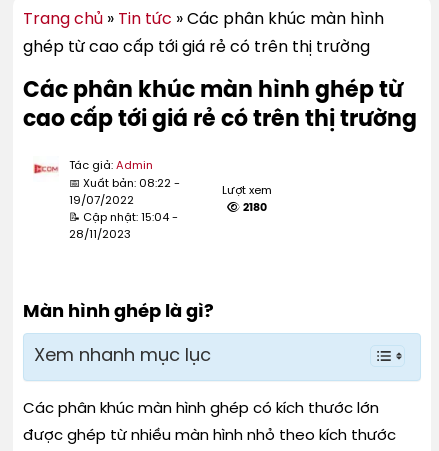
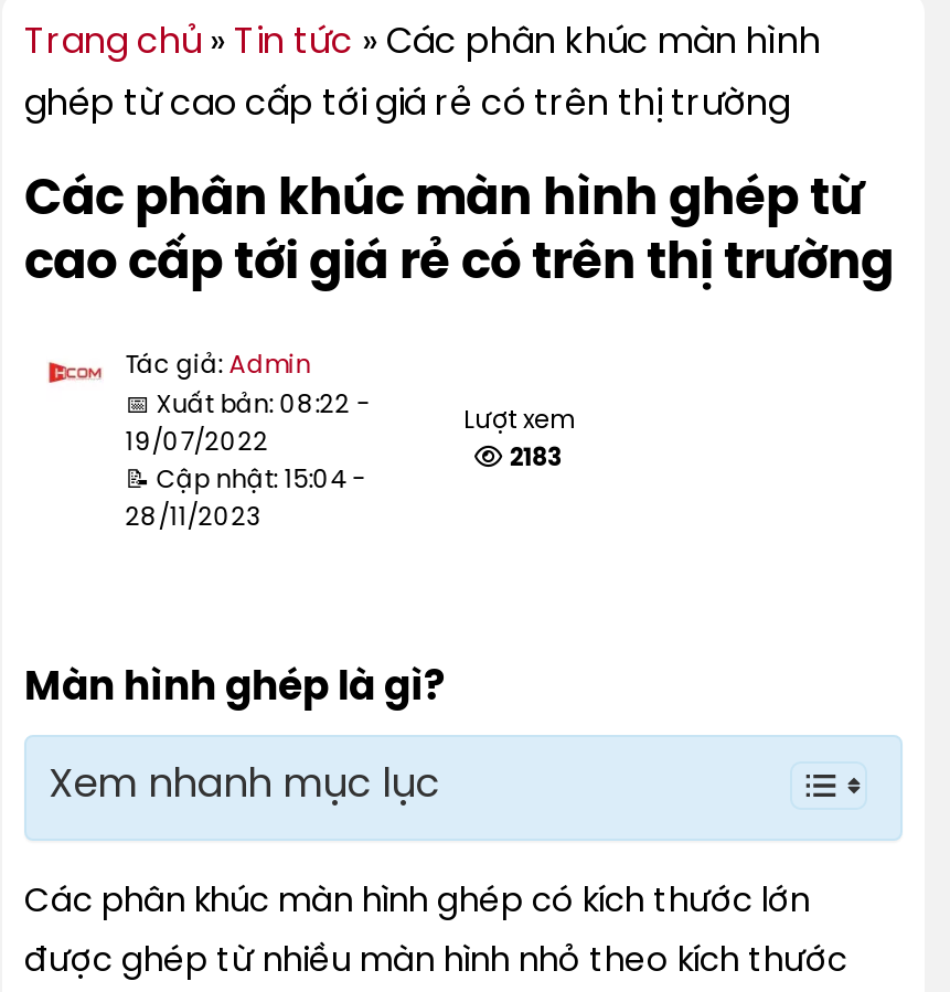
[243,202,267,214] 2180 -> [510,446,563,473] 2183

